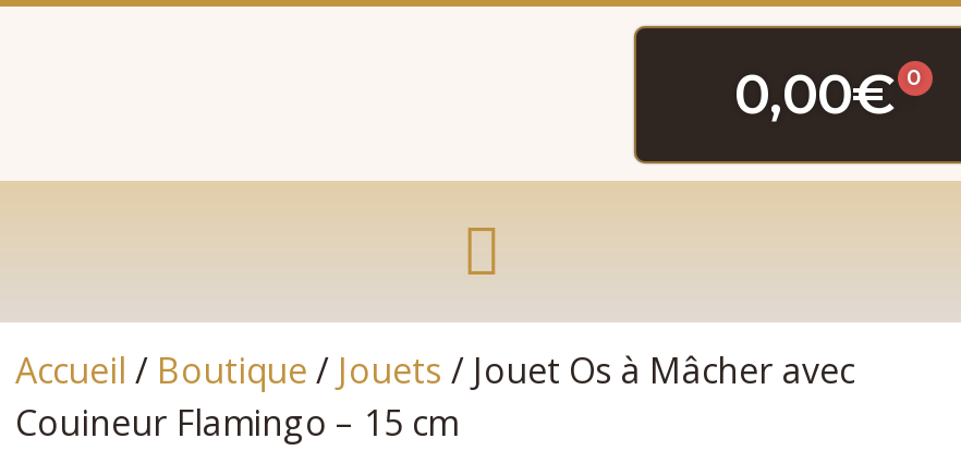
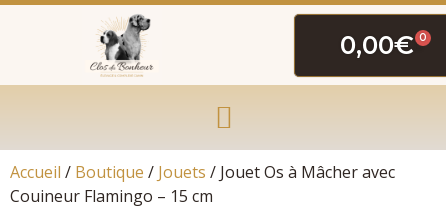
none -> [90,14,153,77] [image]

